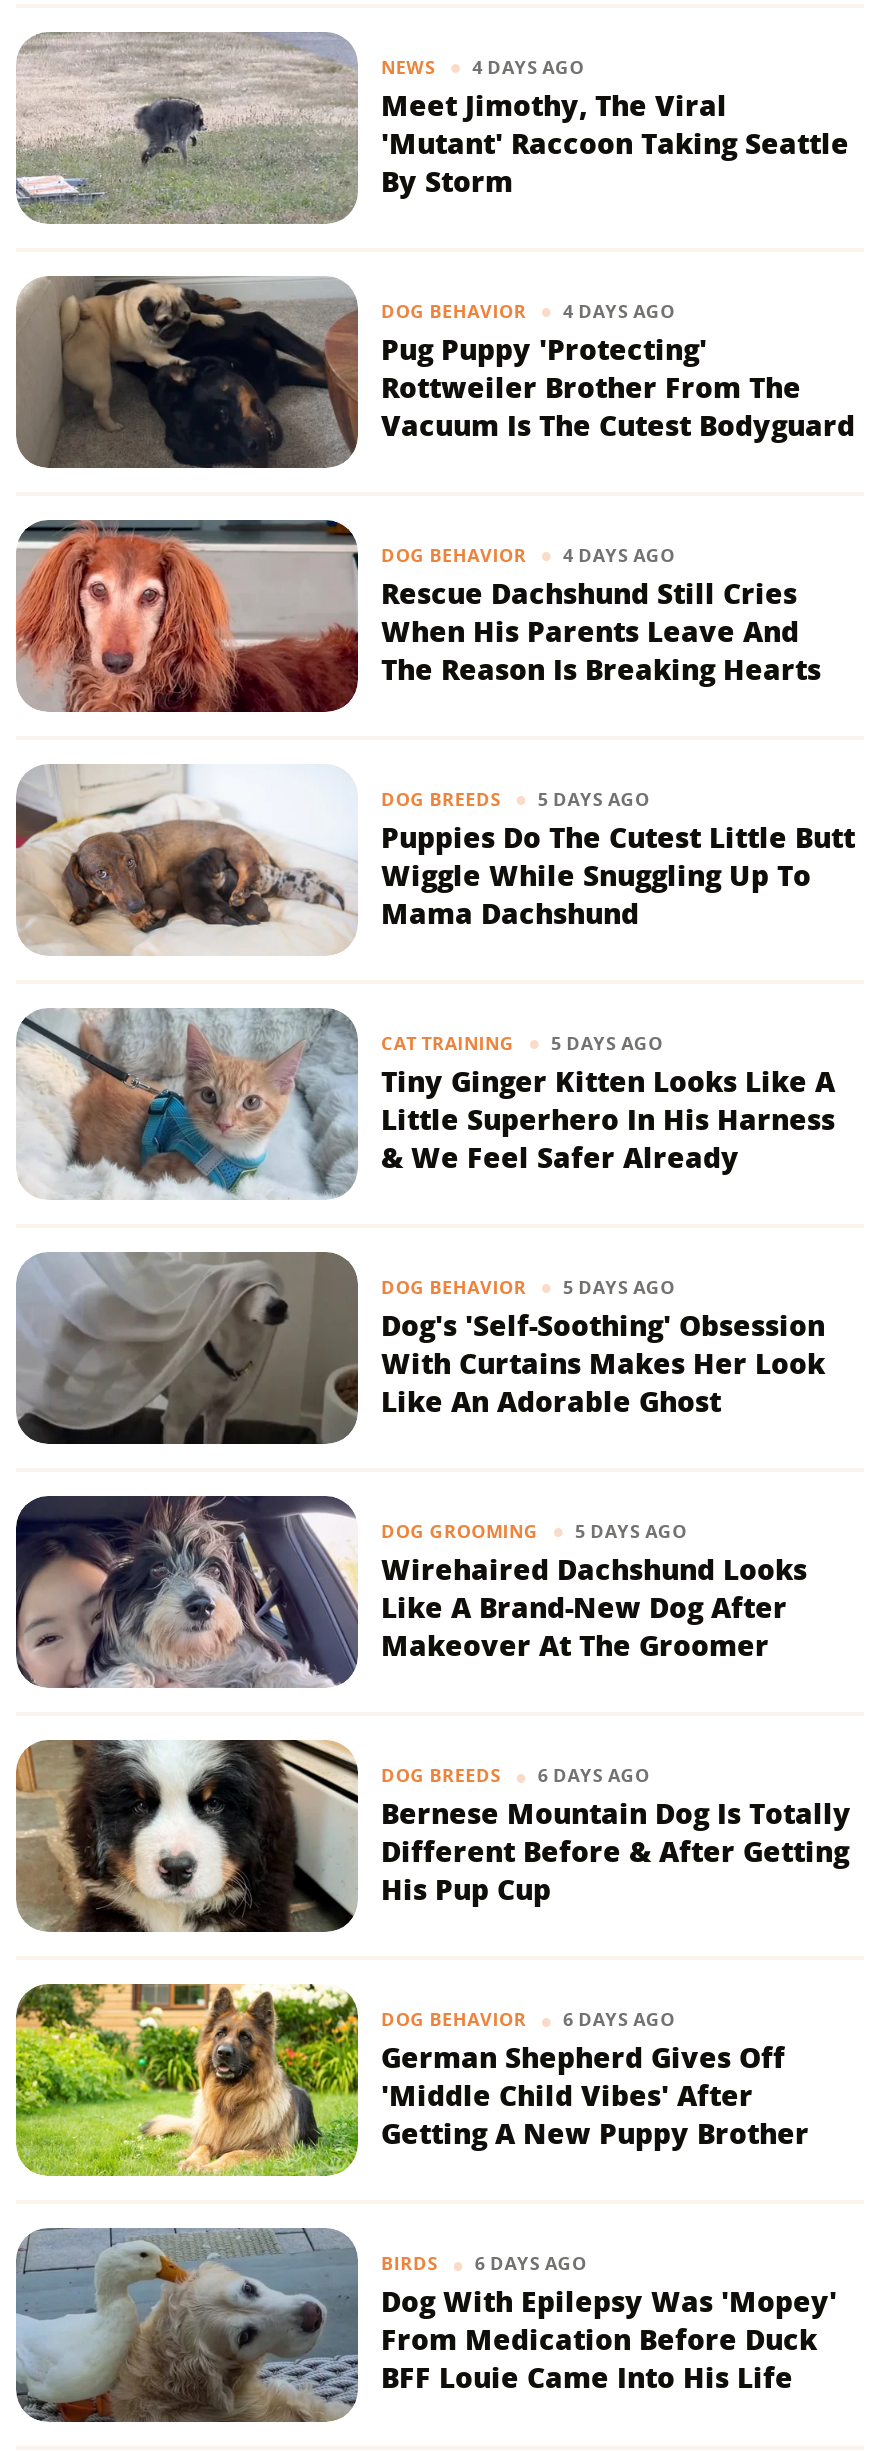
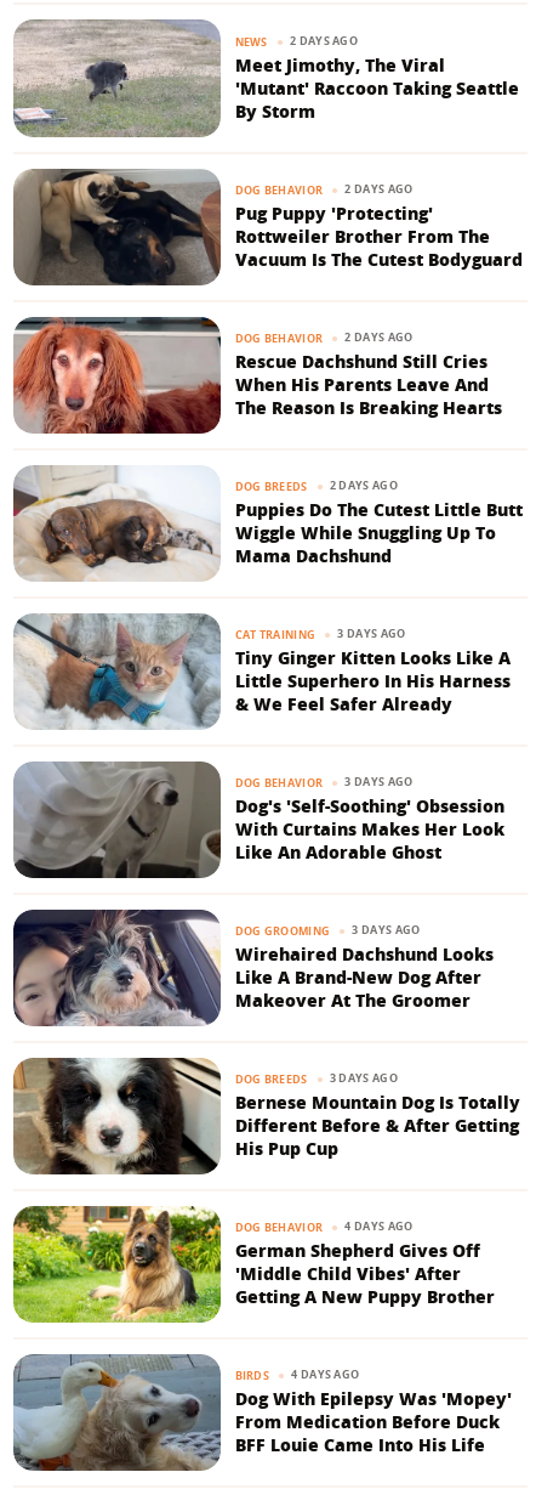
[381,53,584,80] NEWS 4 DAYS AGO -> [235,33,358,49] NEWS 2 DAYS AGO
[381,297,675,324] DOG BEHAVIOR 4 DAYS AGO -> [235,181,413,197] DOG BEHAVIOR 2 DAYS AGO
[381,541,675,568] DOG BEHAVIOR 4 DAYS AGO -> [235,329,413,346] DOG BEHAVIOR 2 DAYS AGO
[381,785,650,812] DOG BREEDS 5 DAYS AGO -> [235,477,398,494] DOG BREEDS 2 DAYS AGO
[381,1029,663,1056] CAT TRAINING 5 DAYS AGO -> [235,626,406,642] CAT TRAINING 3 DAYS AGO
[381,1273,675,1300] DOG BEHAVIOR 5 DAYS AGO -> [235,774,413,790] DOG BEHAVIOR 3 DAYS AGO
[381,1517,687,1544] DOG GROOMING 5 DAYS AGO -> [235,922,420,938] DOG GROOMING 3 DAYS AGO
[381,1761,650,1788] DOG BREEDS 6 DAYS AGO -> [235,1070,398,1087] DOG BREEDS 3 DAYS AGO
[381,2005,675,2033] DOG BEHAVIOR 6 DAYS AGO -> [235,1218,413,1235] DOG BEHAVIOR 4 DAYS AGO
[381,2250,587,2277] BIRDS 6 DAYS AGO -> [235,1367,359,1383] BIRDS 4 DAYS AGO

